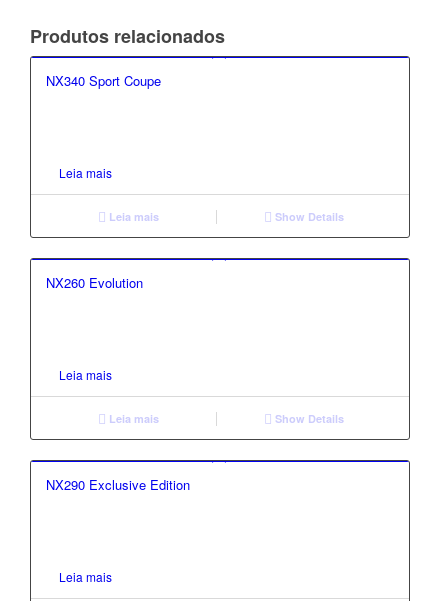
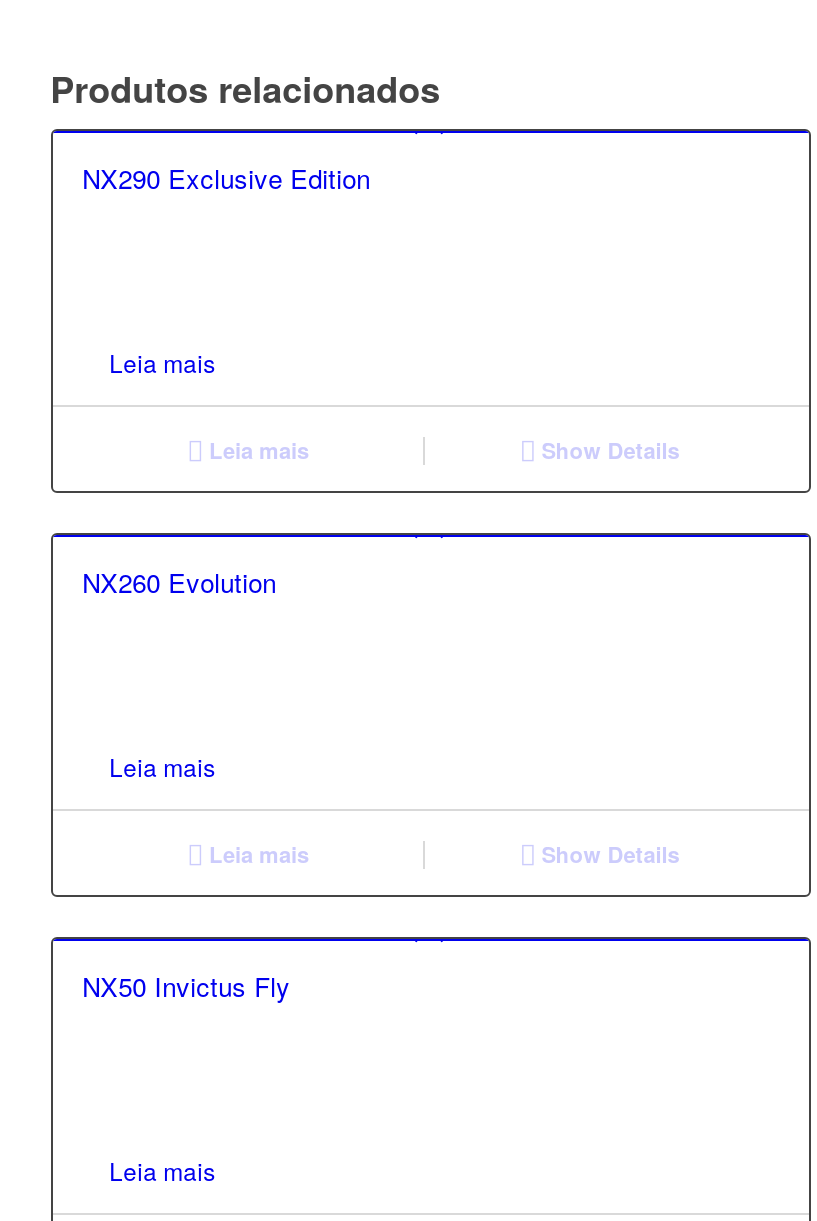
[46,71,161,90] NX340 Sport Coupe -> none
none -> [82,968,290,1006] NX50 Invictus Fly
moved [46,475,190,494] -> [82,160,370,198]: NX290 Exclusive Edition

